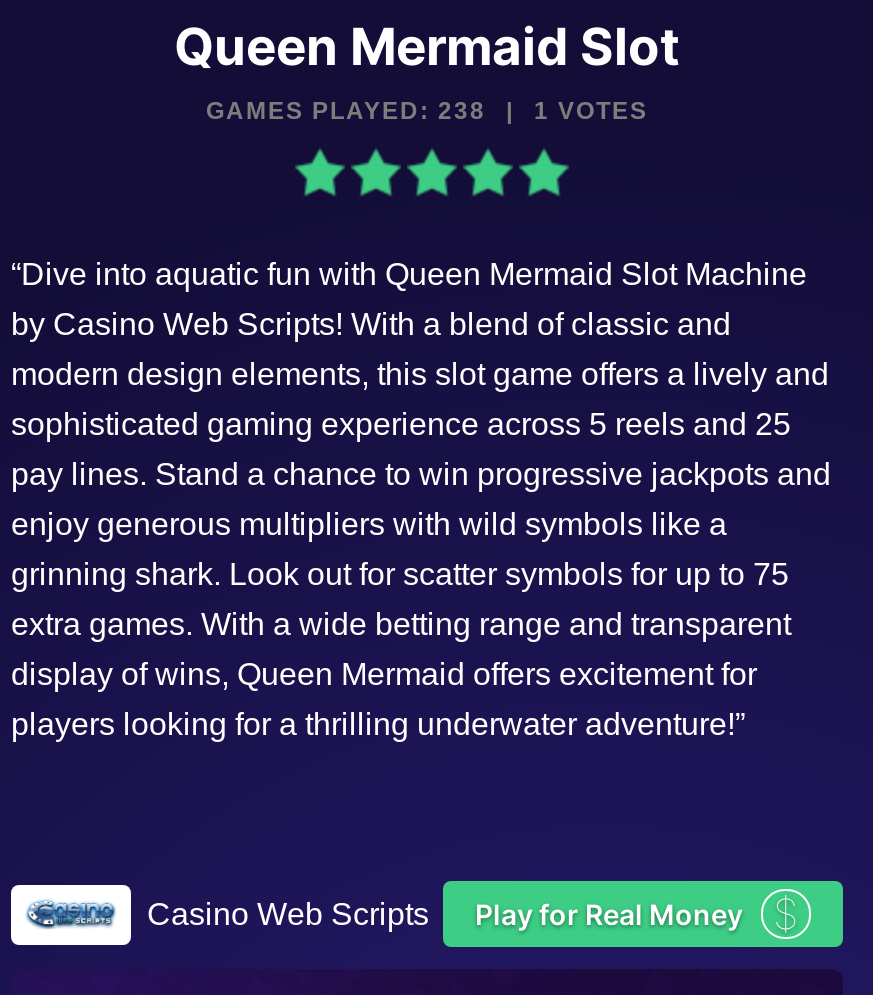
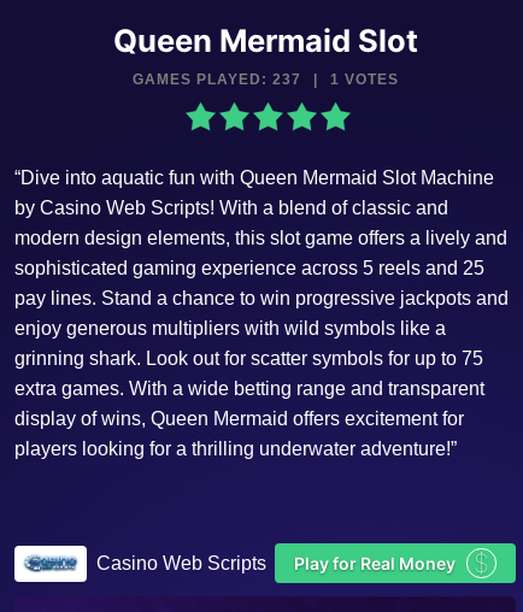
[206,96,486,124] GAMES PLAYED: 238 -> [132,71,301,87] GAMES PLAYED: 237

